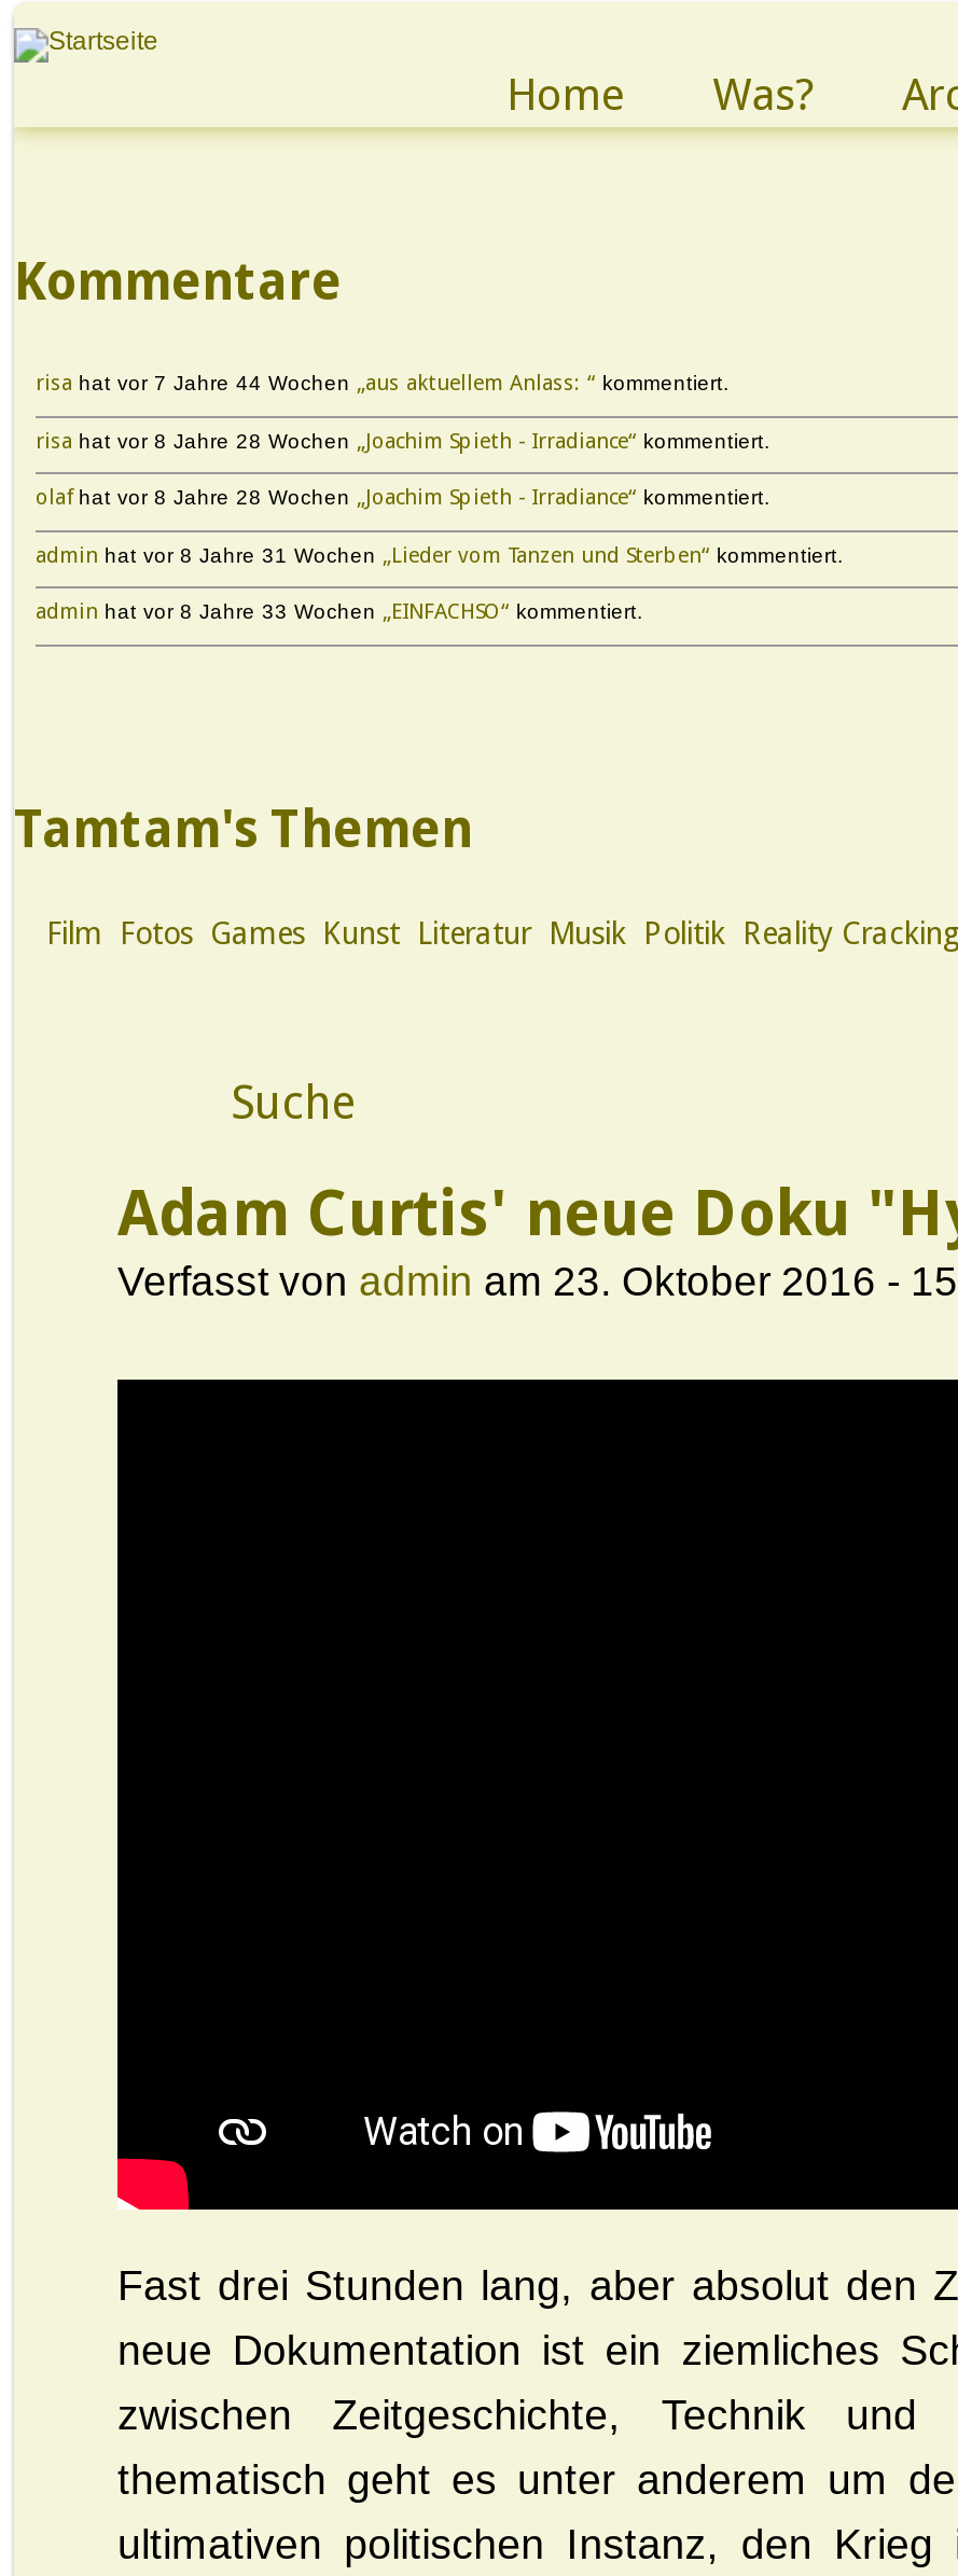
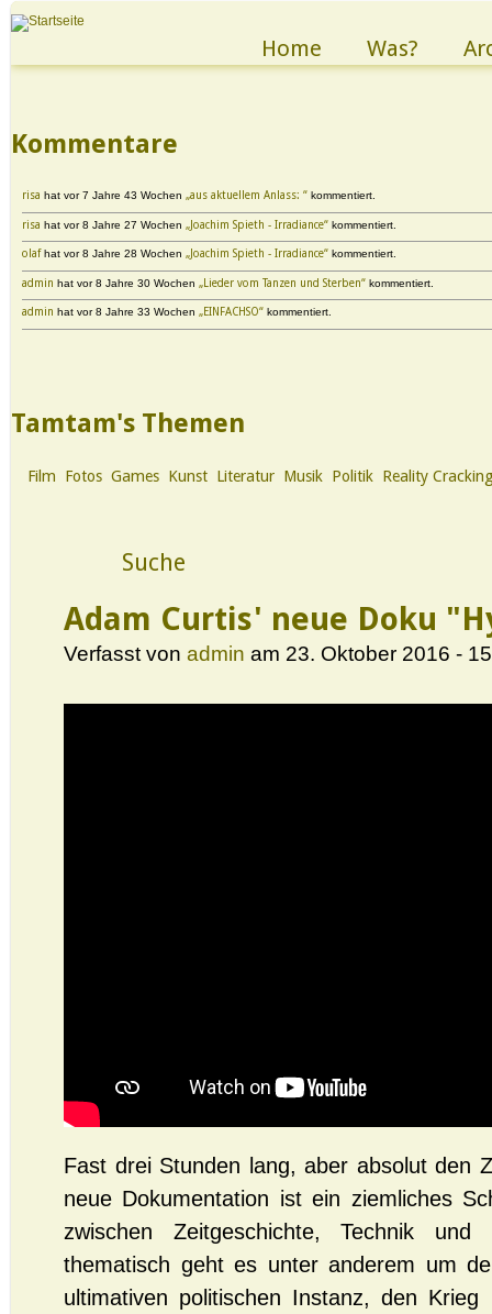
[36,371,730,394] risa hat vor 7 Jahre 44 Wochen „aus aktuellem Anlass: “ kommentiert. -> [22,189,376,201] risa hat vor 7 Jahre 43 Wochen „aus aktuellem Anlass: “ kommentiert.
[36,428,770,452] risa hat vor 8 Jahre 28 Wochen „Joachim Spieth - Irradiance“ kommentiert. -> [22,218,396,230] risa hat vor 8 Jahre 27 Wochen „Joachim Spieth - Irradiance“ kommentiert.
[36,543,844,567] admin hat vor 8 Jahre 31 Wochen „Lieder vom Tanzen und Sterben“ kommentiert. -> [22,277,434,289] admin hat vor 8 Jahre 30 Wochen „Lieder vom Tanzen und Sterben“ kommentiert.

